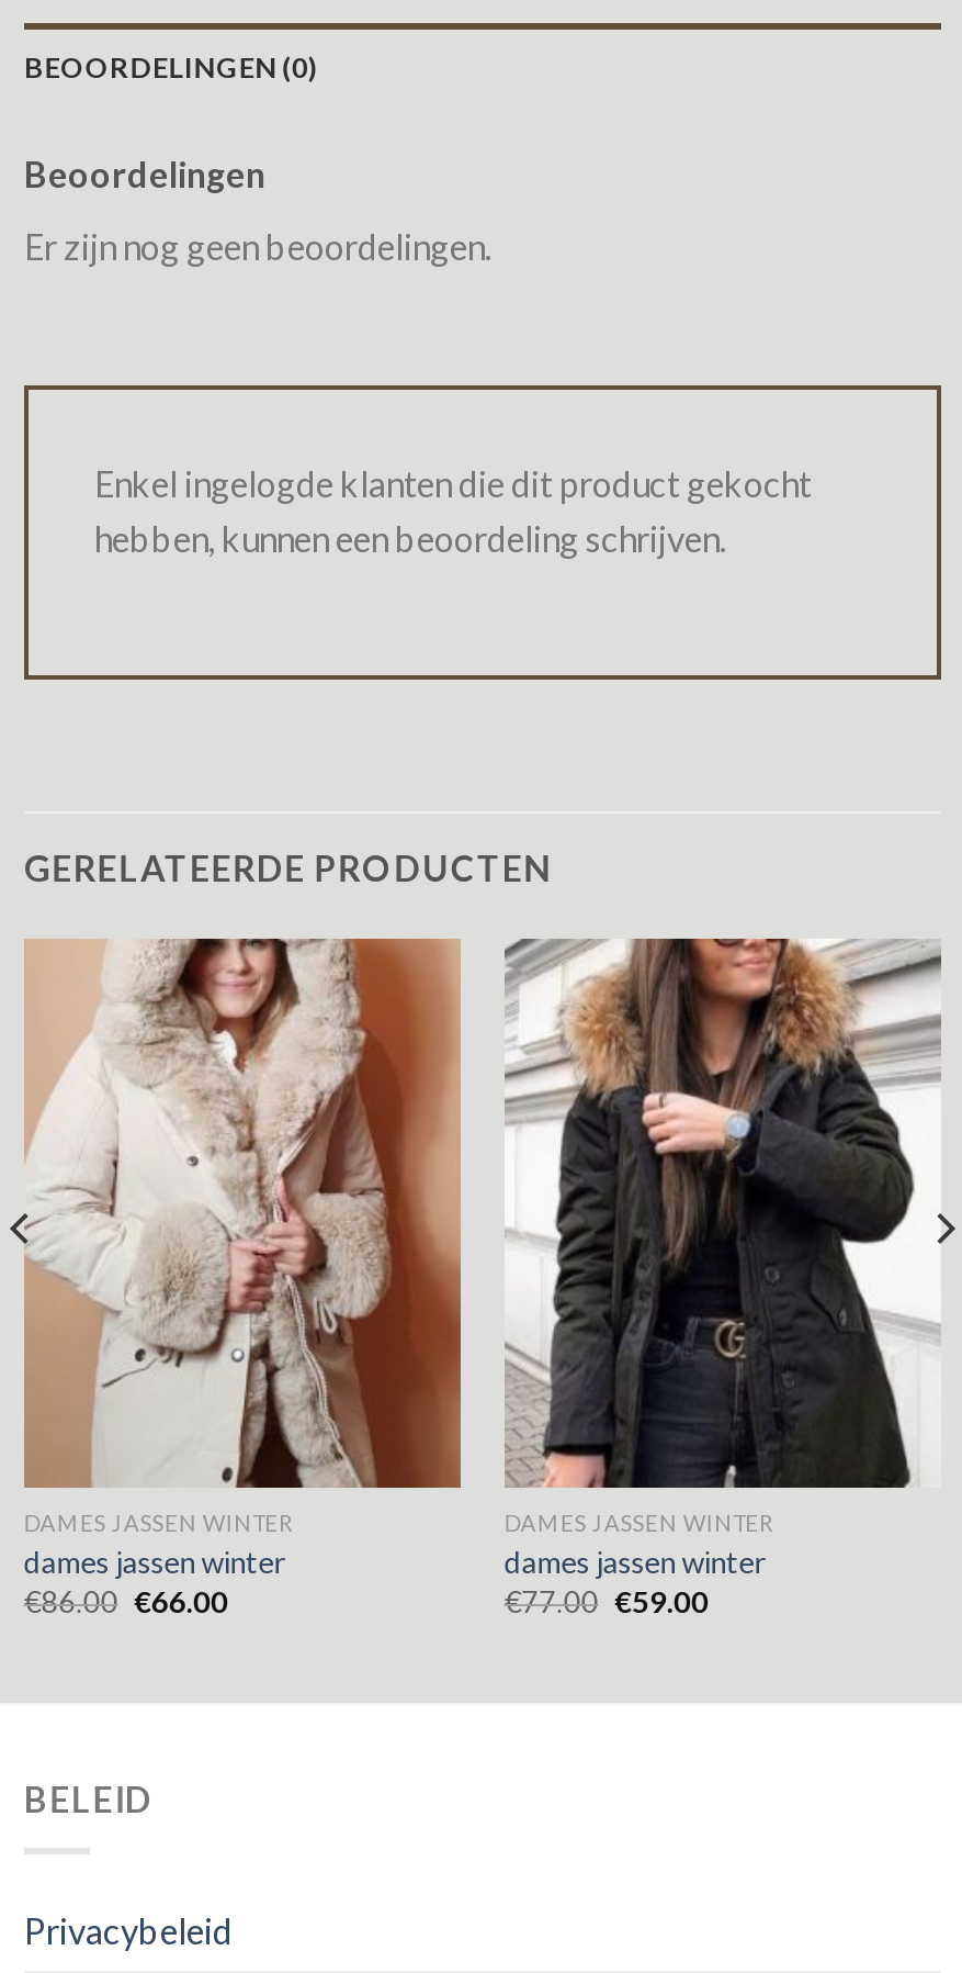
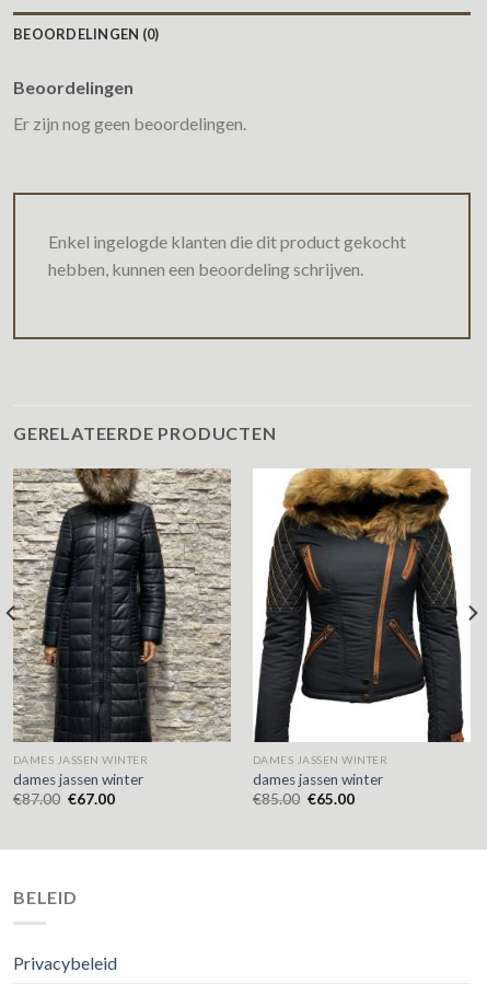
[24,939,461,1490] [image] -> [13,467,231,743] [image]
[502,937,943,1490] [image] -> [253,467,471,743] [image]
[24,1584,228,1619] €86.00 €66.00 -> [13,790,115,808] €87.00 €67.00
[504,1584,708,1619] €77.00 €59.00 -> [253,790,354,808] €85.00 €65.00

